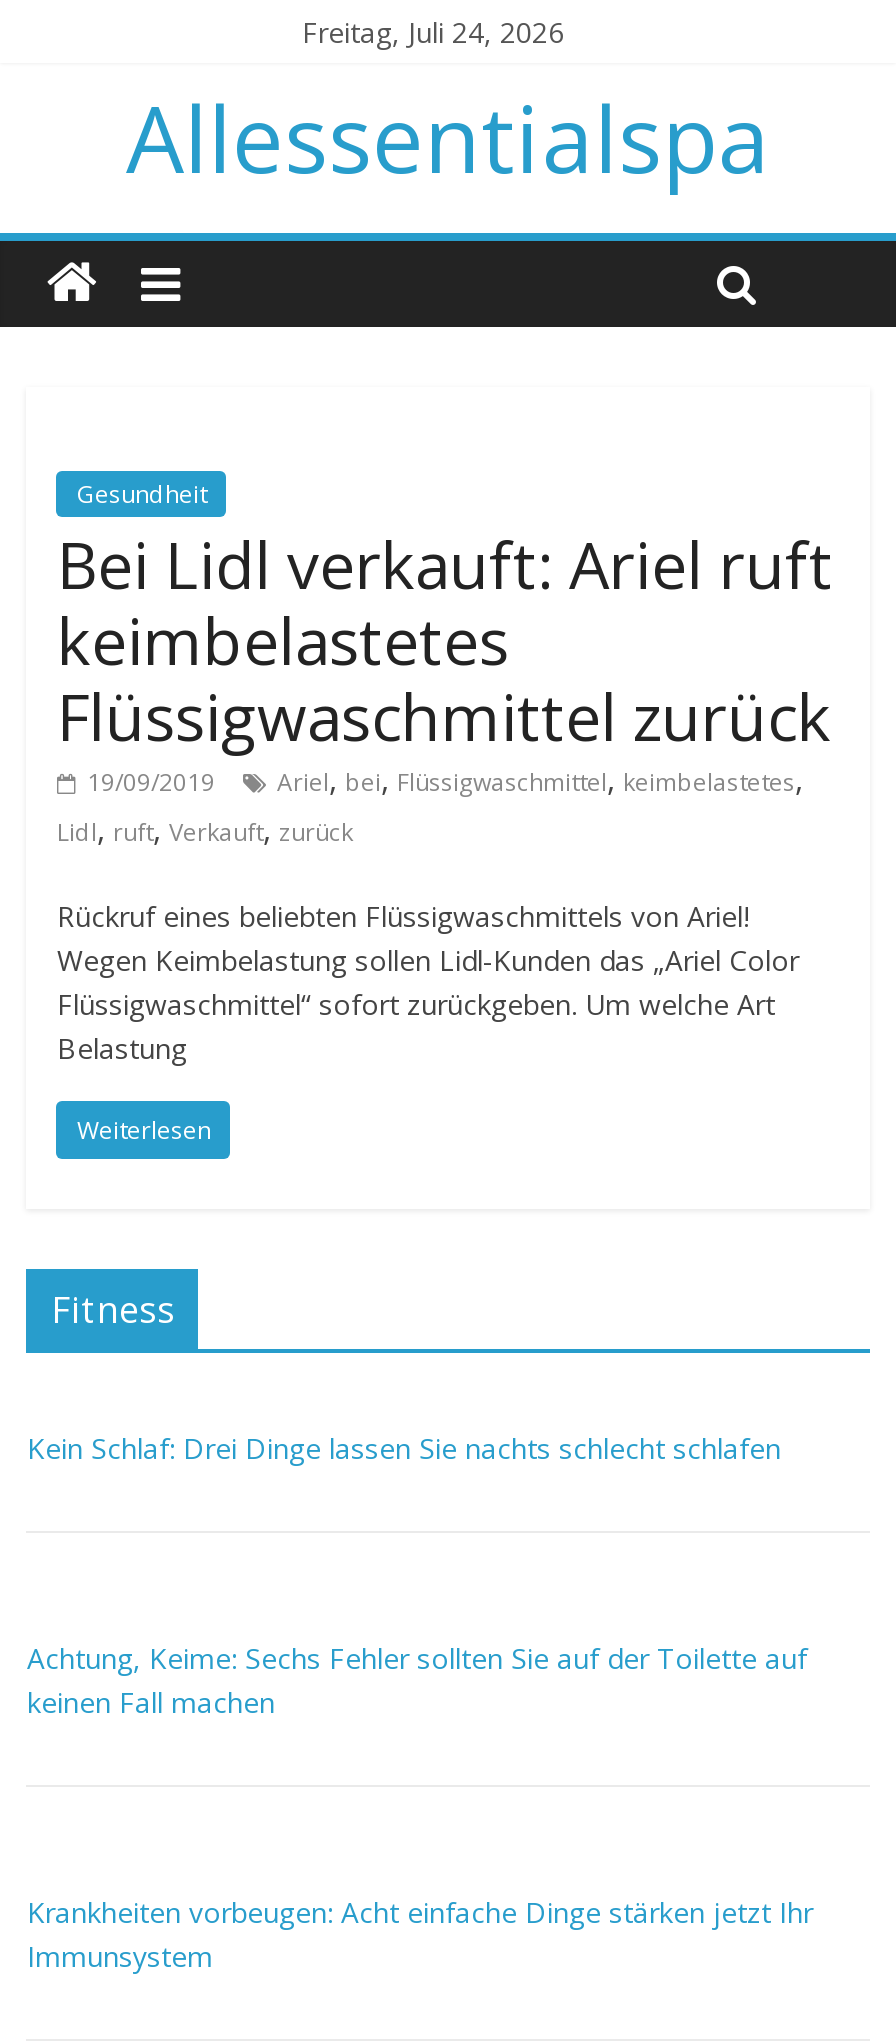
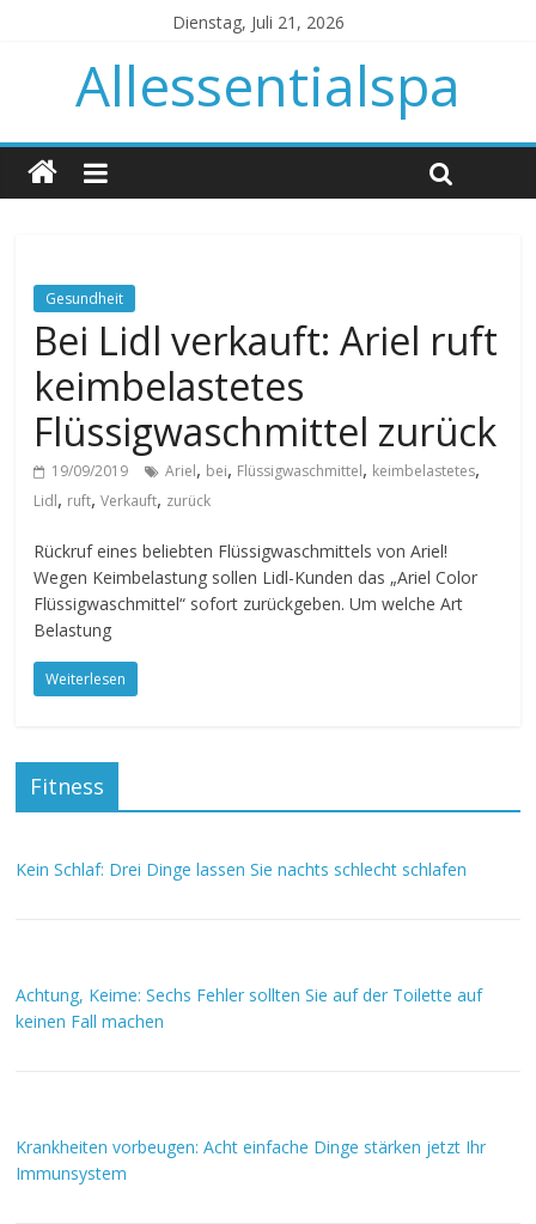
[302,13,564,51] Freitag, Juli 24, 2026 -> [173,11,345,34] Dienstag, Juli 21, 2026

